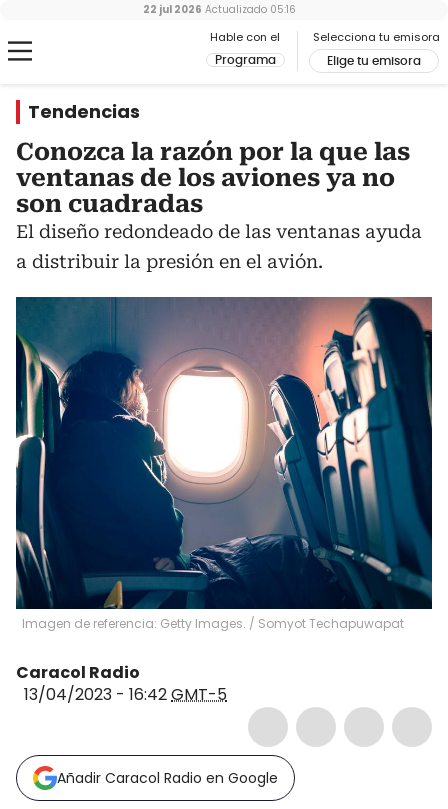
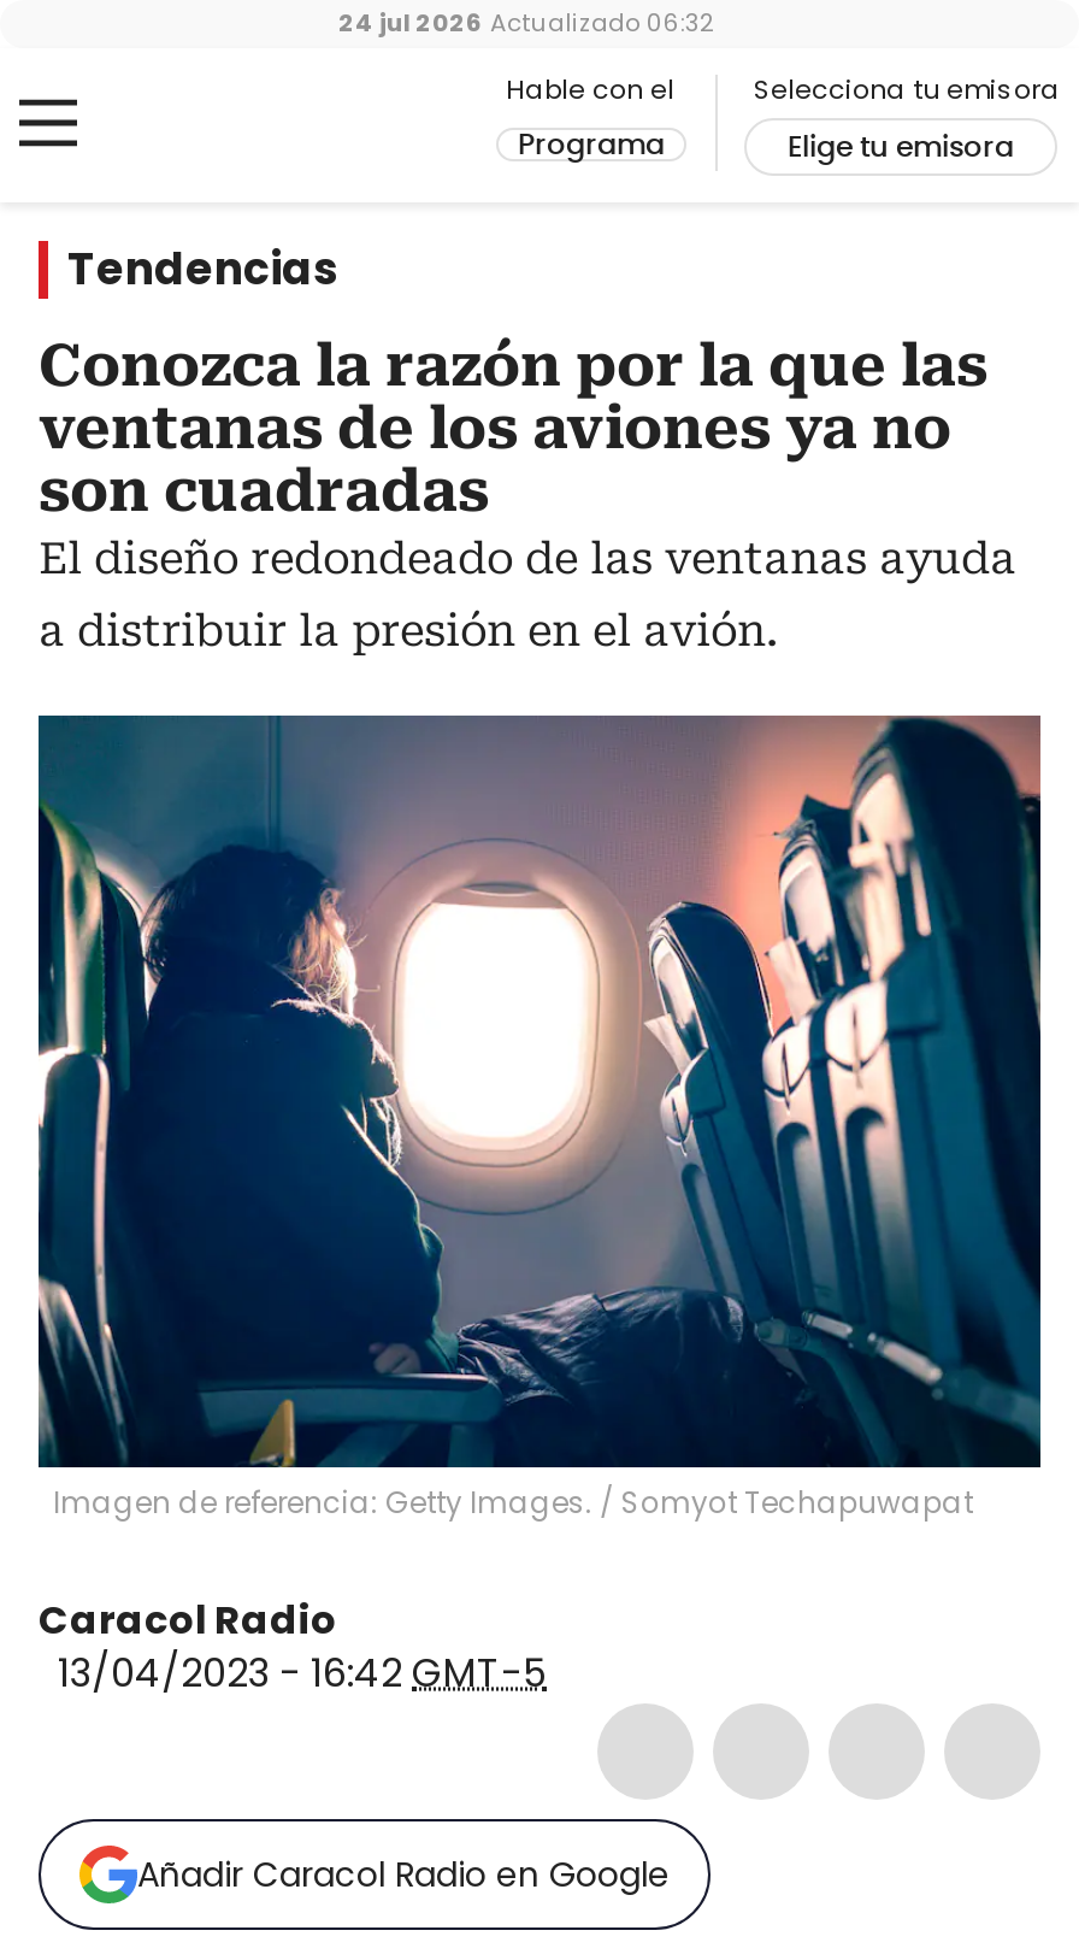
[142,2,295,17] 22 jul 2026 Actualizado 05:16 -> [338,5,717,41] 24 jul 2026 Actualizado 06:32

